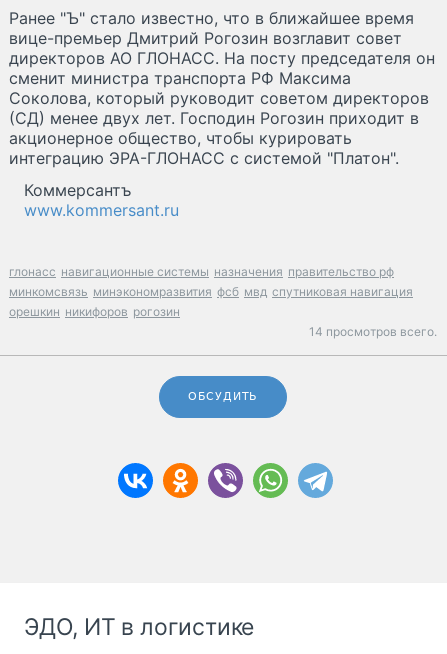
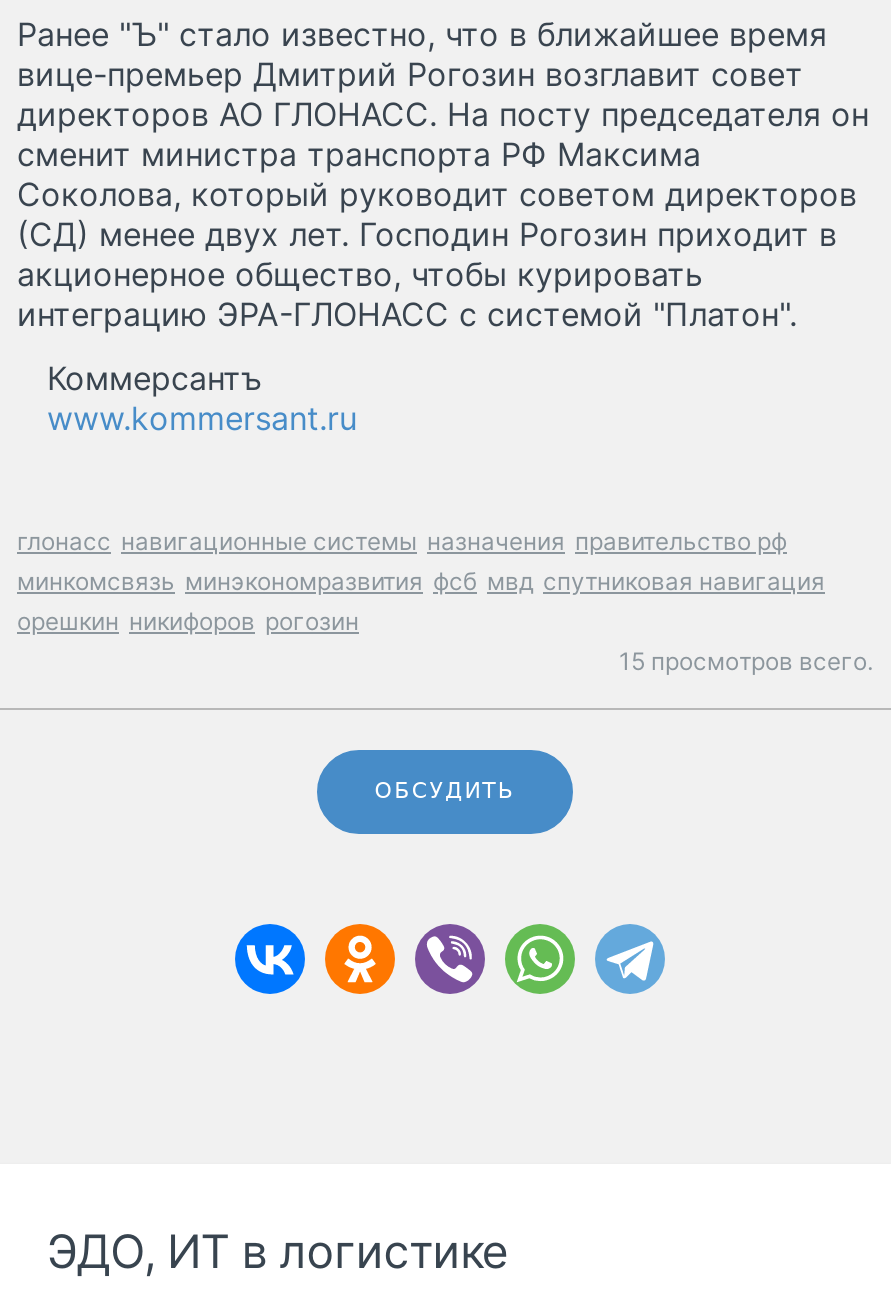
[309,324,437,339] 14 просмотров всего. -> [619,646,873,676] 15 просмотров всего.

